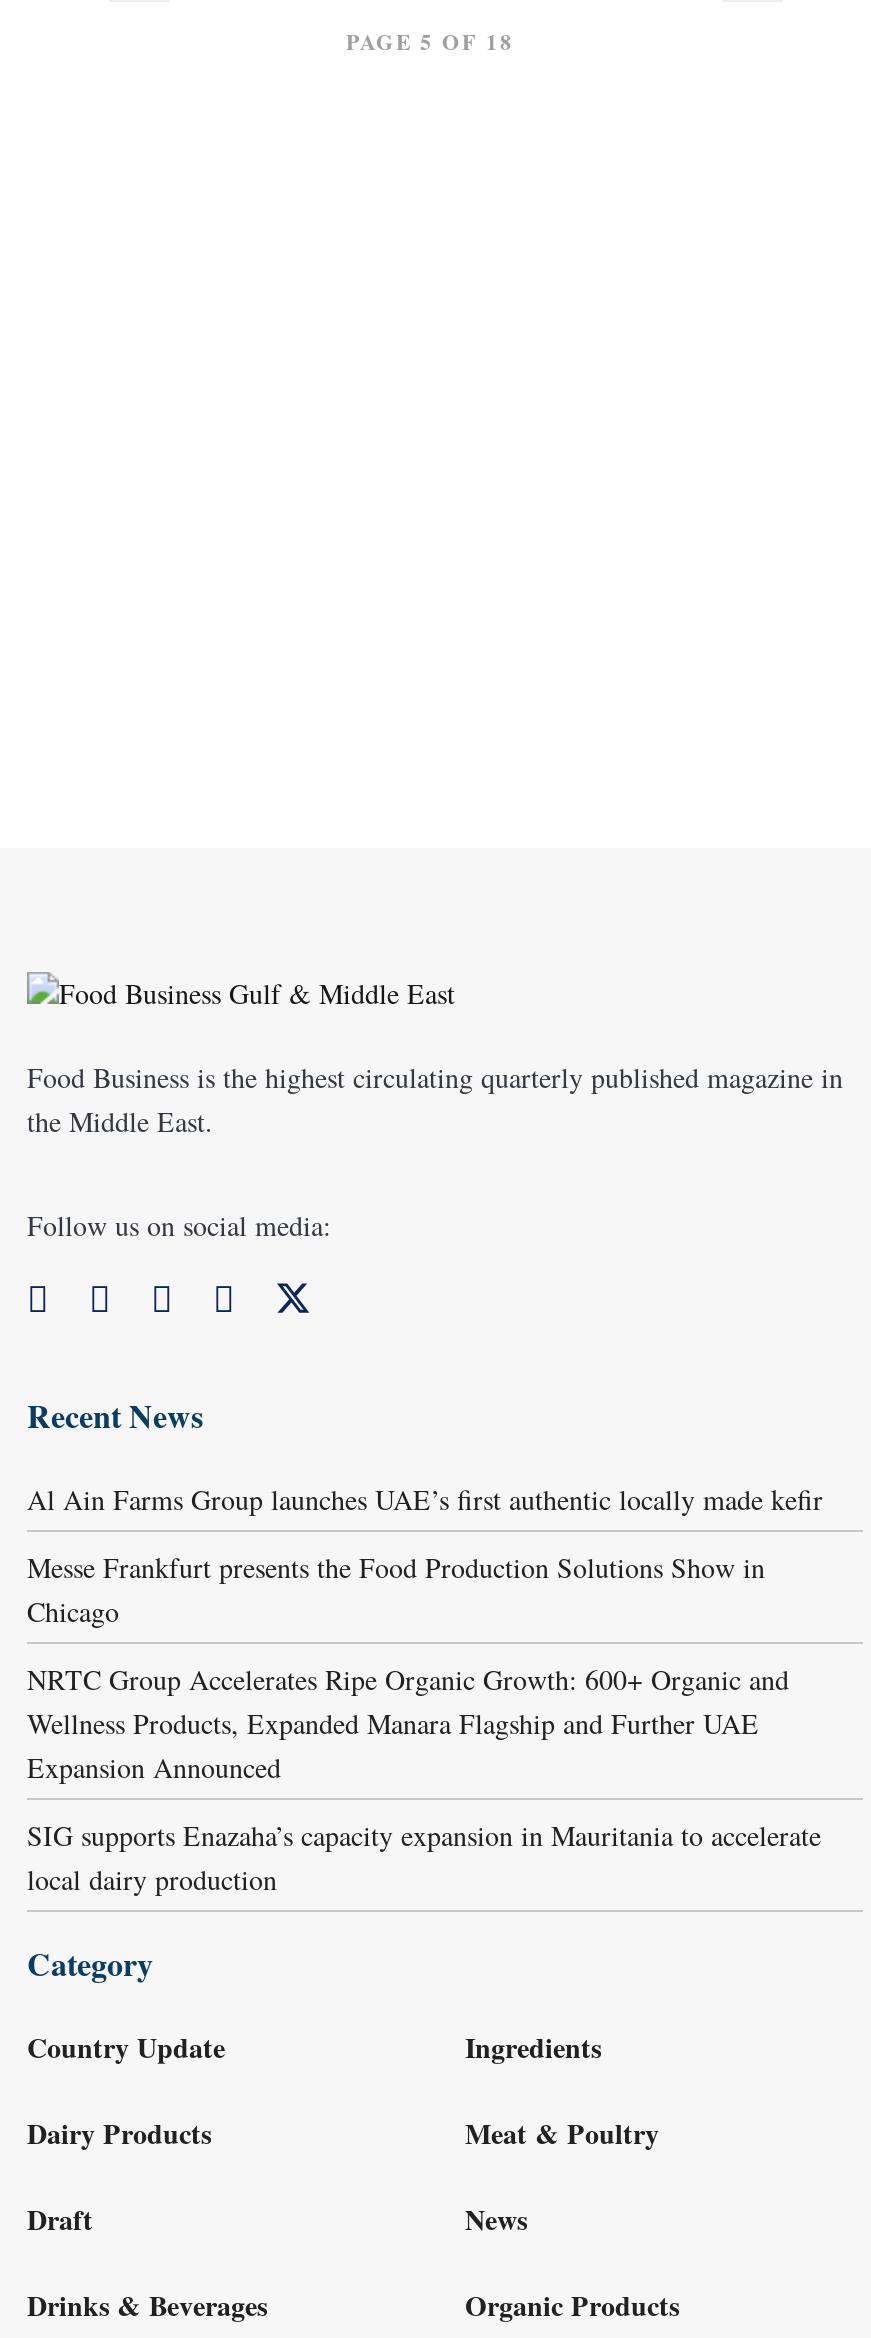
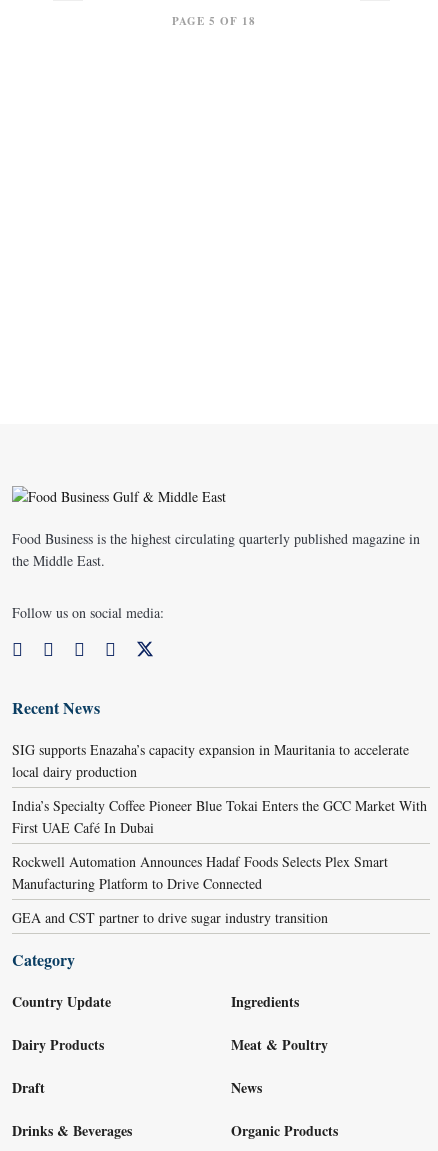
[27,1480,823,1786] Al Ain Farms Group launches UAE’s first authentic locally made kefir | Messe Frankfurt presents the Food Production Solutions Show in | Chicago | NRTC Group Accelerates Ripe Organic Growth: 600+ Organic and | Wellness Products, Expanded Manara Flagship and Further UAE | Expansion Announced -> none
moved [27,1816,821,1898] -> [12,740,409,781]: SIG supports Enazaha’s capacity expansion in Mauritania to accelerate | local dairy production
none -> [12,796,427,927] India’s Specialty Coffee Pioneer Blue Tokai Enters the GCC Market With | First UAE Café In Dubai | Rockwell Automation Announces Hadaf Foods Selects Plex Smart | Manufacturing Platform to Drive Connected | GEA and CST partner to drive sugar industry transition

